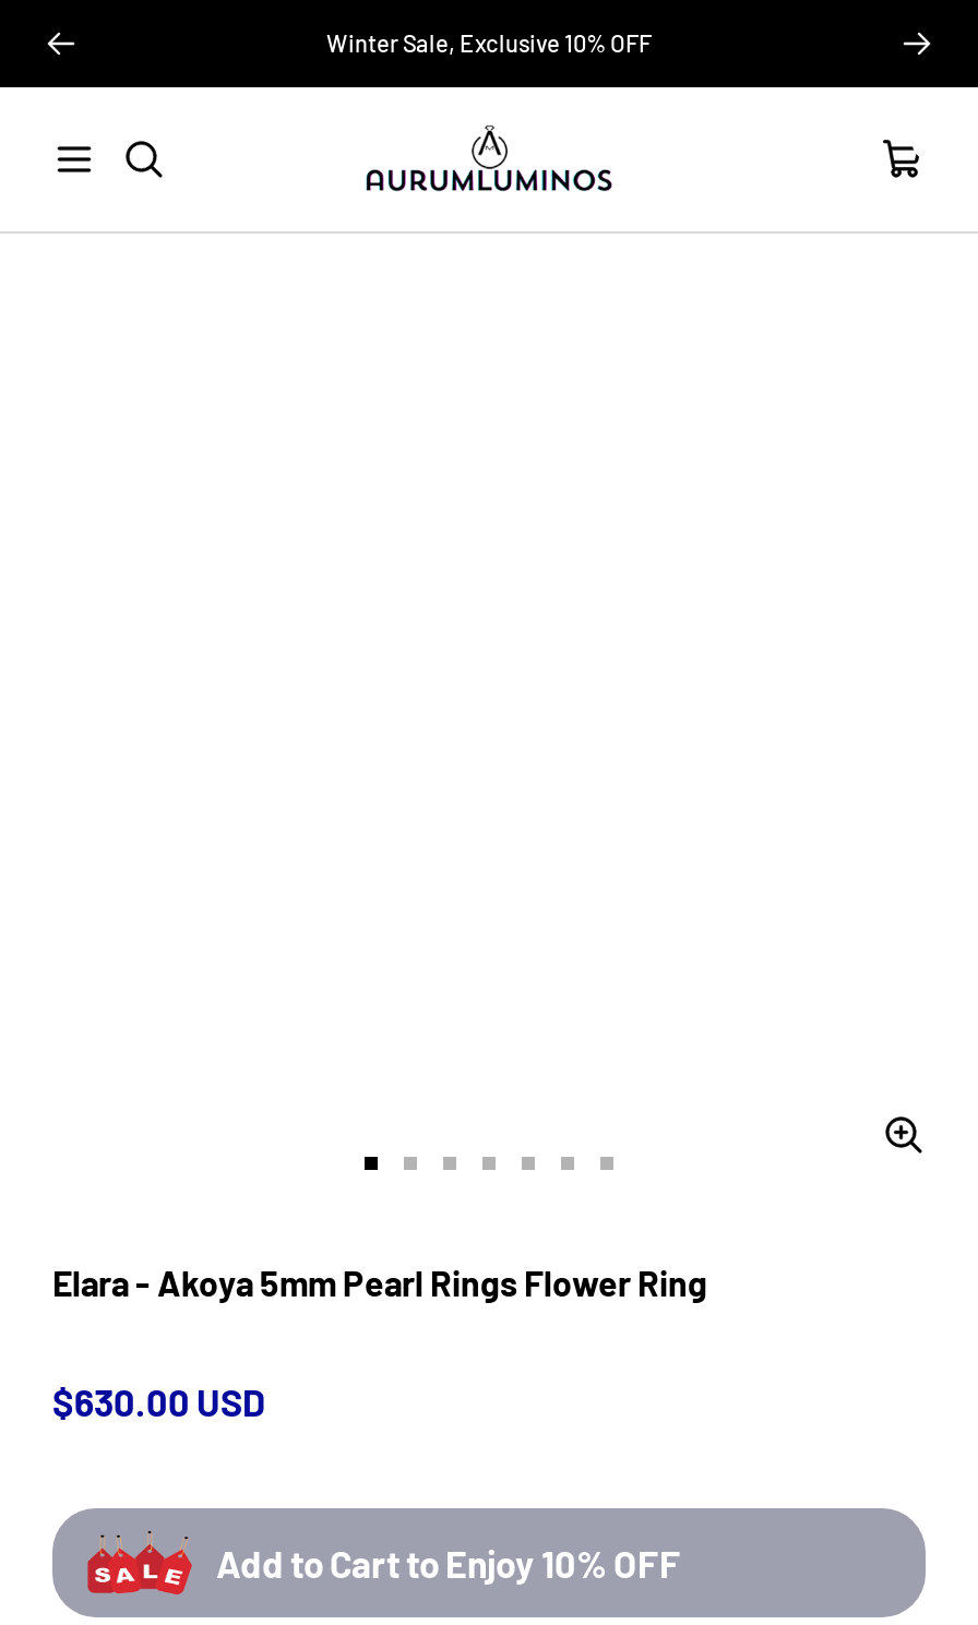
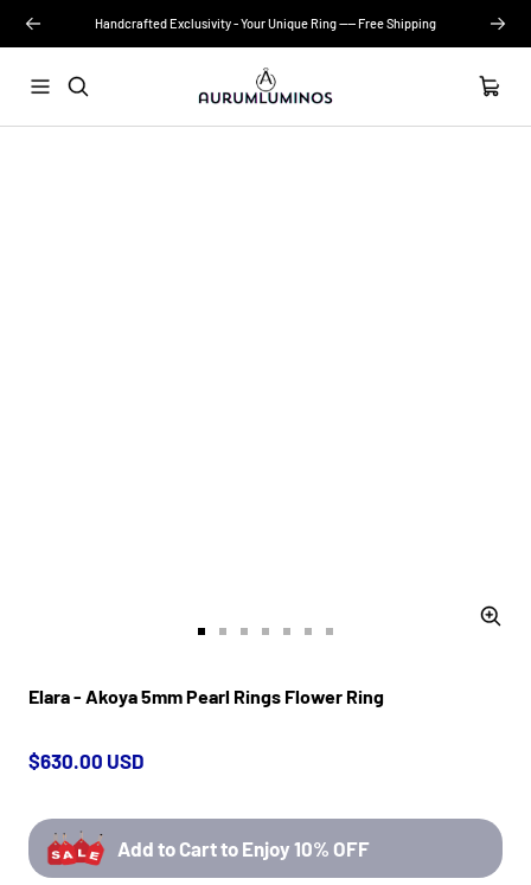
[326,28,652,57] Winter Sale, Exclusive 10% OFF -> [95,14,436,30] Handcrafted Exclusivity - Your Unique Ring ---- Free Shipping

